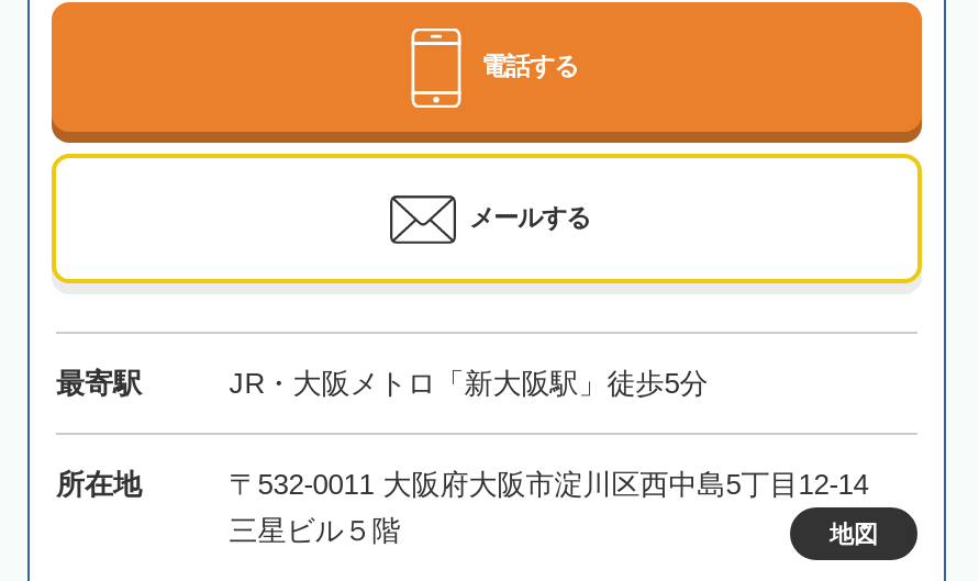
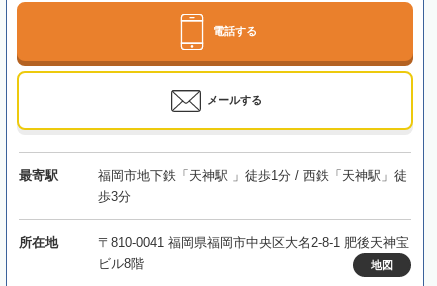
[229,367,708,400] JR・大阪メトロ「新大阪駅」徒歩5分 -> [98,168,407,204] 福岡市地下鉄「天神駅 」徒歩1分 / 西鉄「天神駅」徒 | 歩3分
[229,468,897,547] 〒532-0011 大阪府大阪市淀川区西中島5丁目12-14 | 三星ビル５階 -> [98,235,409,271] 〒810-0041 福岡県福岡市中央区大名2-8-1 肥後天神宝 | ビル8階

